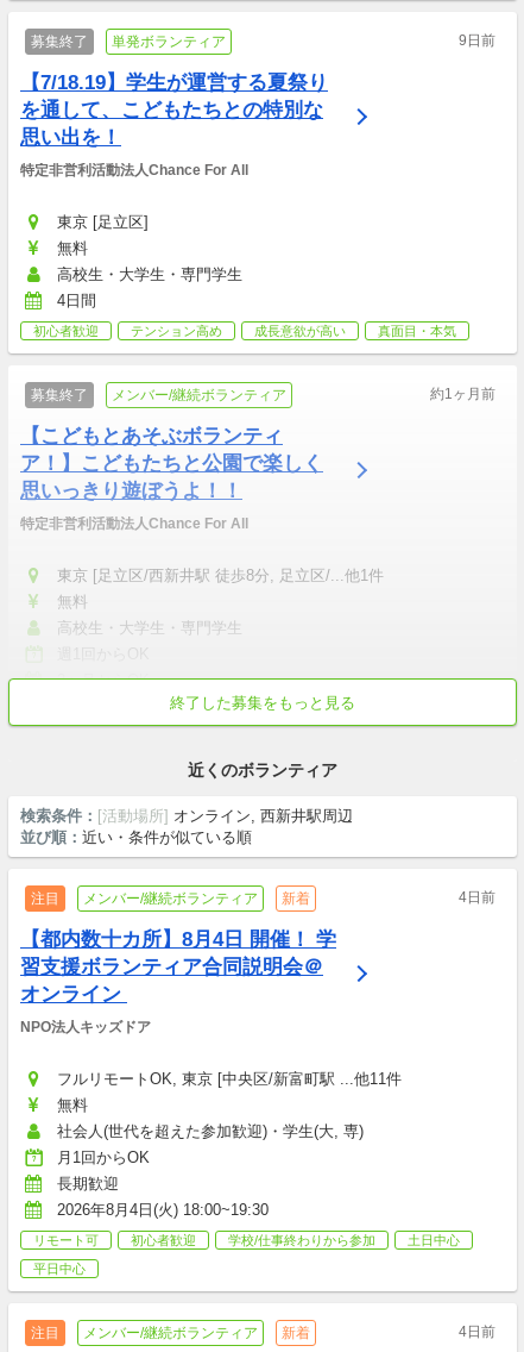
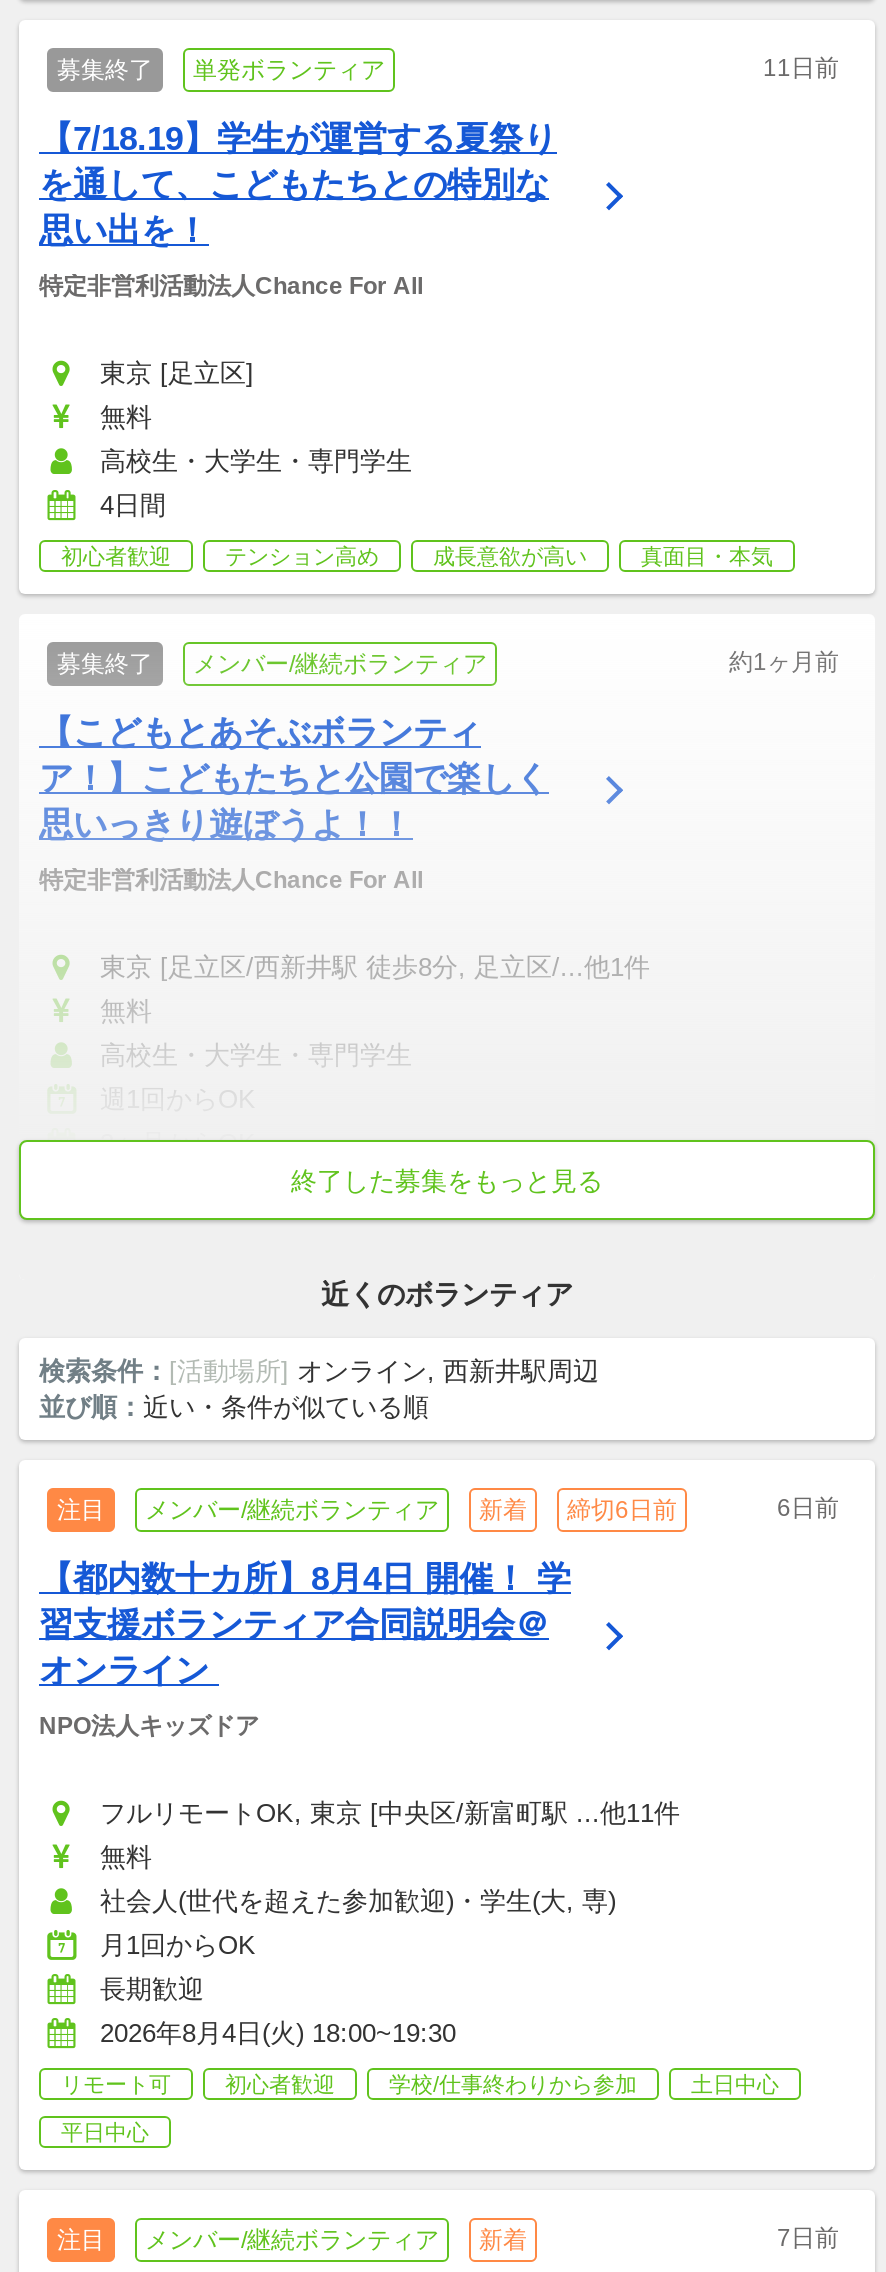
[459,32,495,49] 9日前 -> [763,54,839,82] 11日前
[459,889,495,906] 4日前 -> [567,1494,839,1524] 締切6日前 | 6日前
[459,1323,495,1340] 4日前 -> [777,2224,839,2252] 7日前

